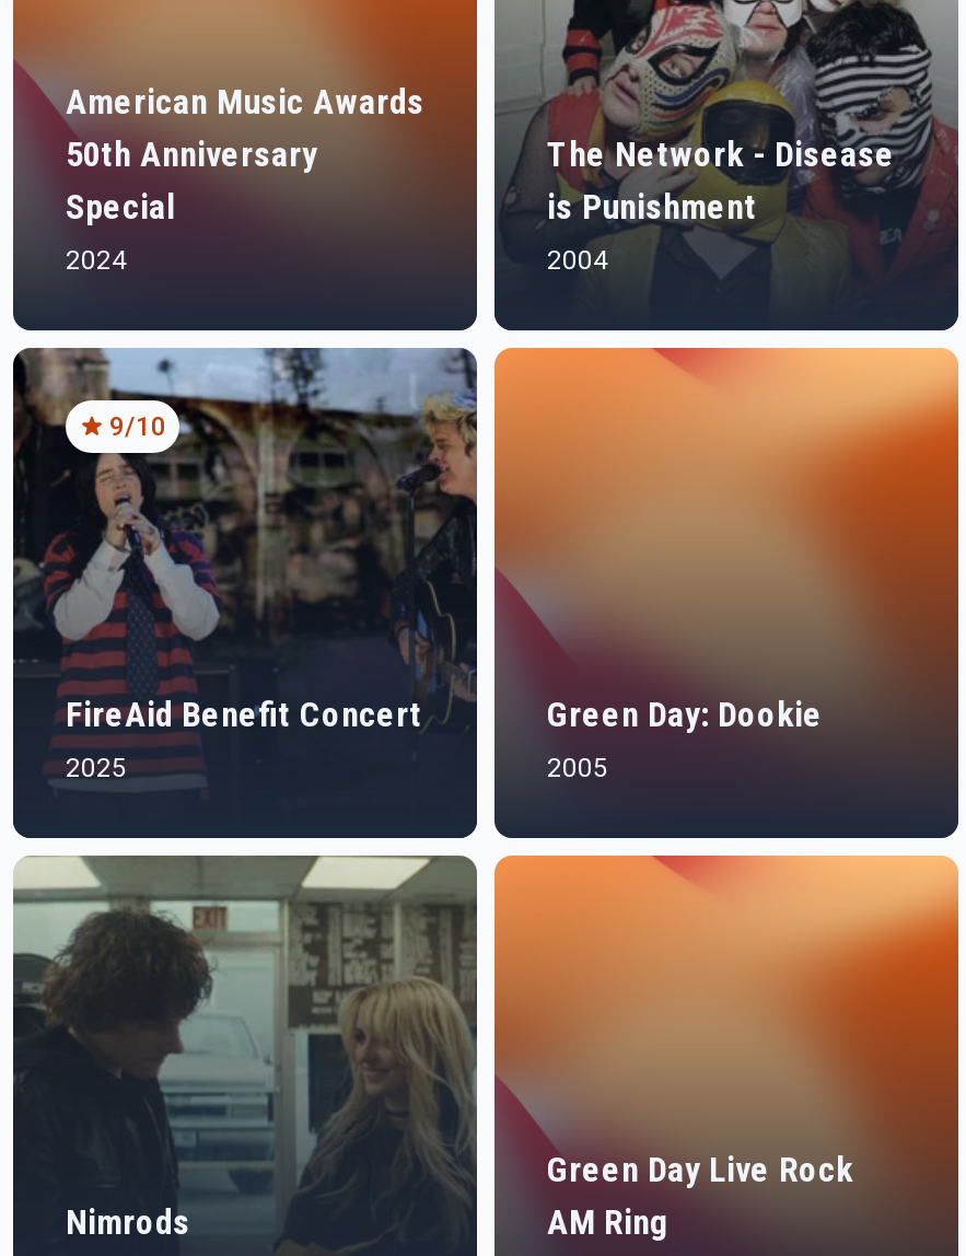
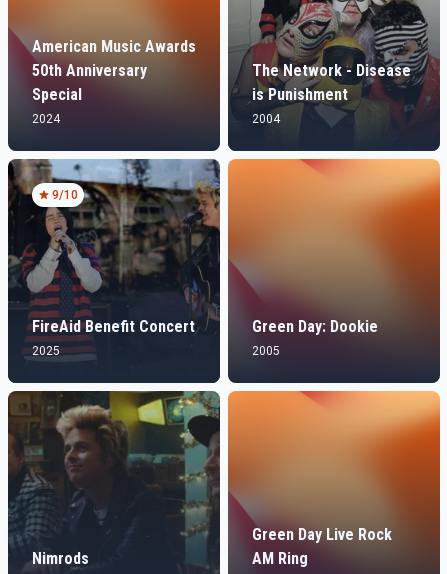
[13,856,477,1232] [image] -> [7,390,219,562] [image]

